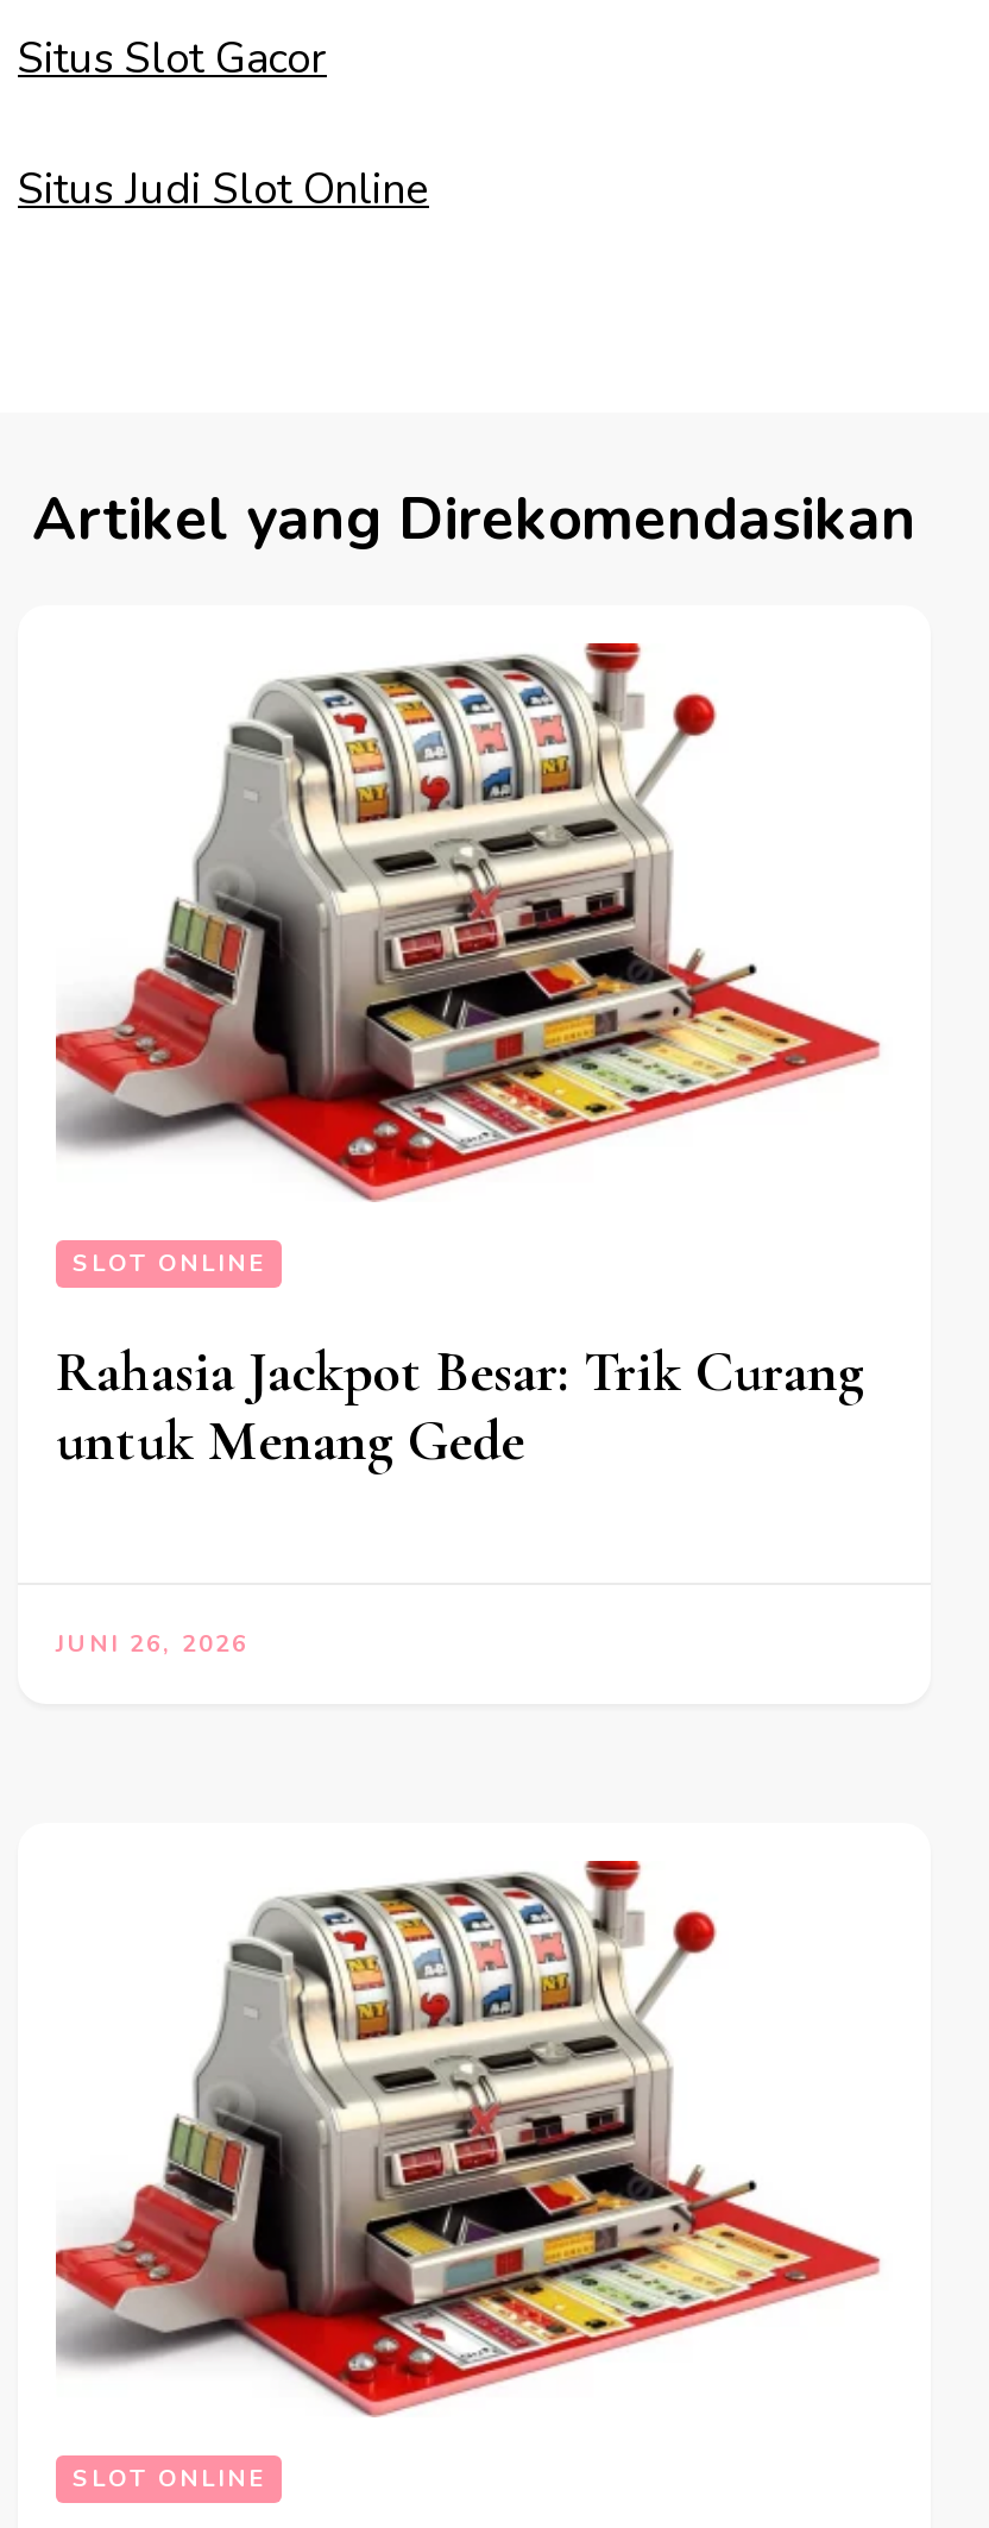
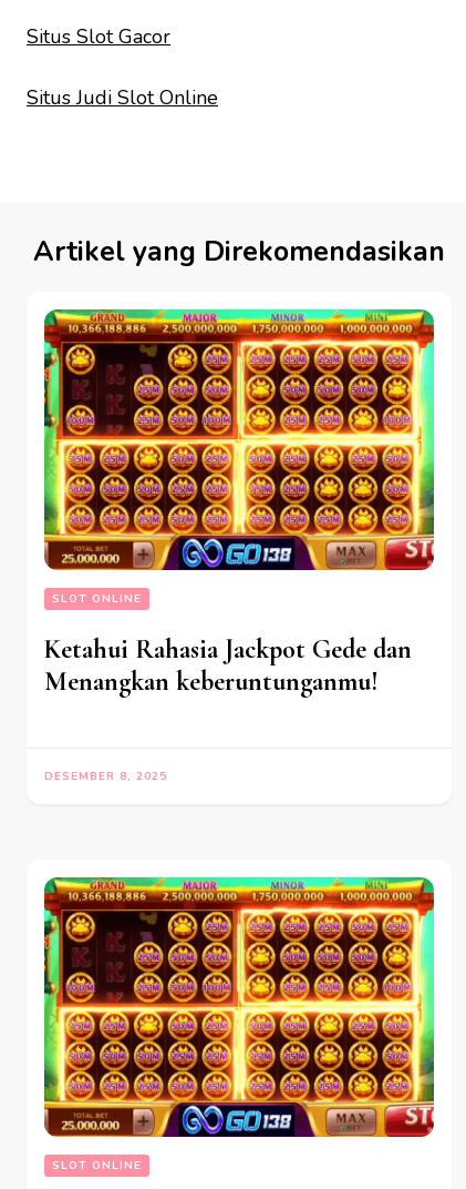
[53,641,893,1202] [image] -> [43,308,435,571] [image]
[56,1337,864,1474] Rahasia Jackpot Besar: Trik Curang | untuk Menang Gede -> [44,633,412,697] Ketahui Rahasia Jackpot Gede dan | Menangkan keberuntunganmu!
[56,1627,248,1660] JUNI 26, 2026 -> [44,768,167,784] DESEMBER 8, 2025
[53,1859,893,2417] [image] -> [43,876,435,1138] [image]

